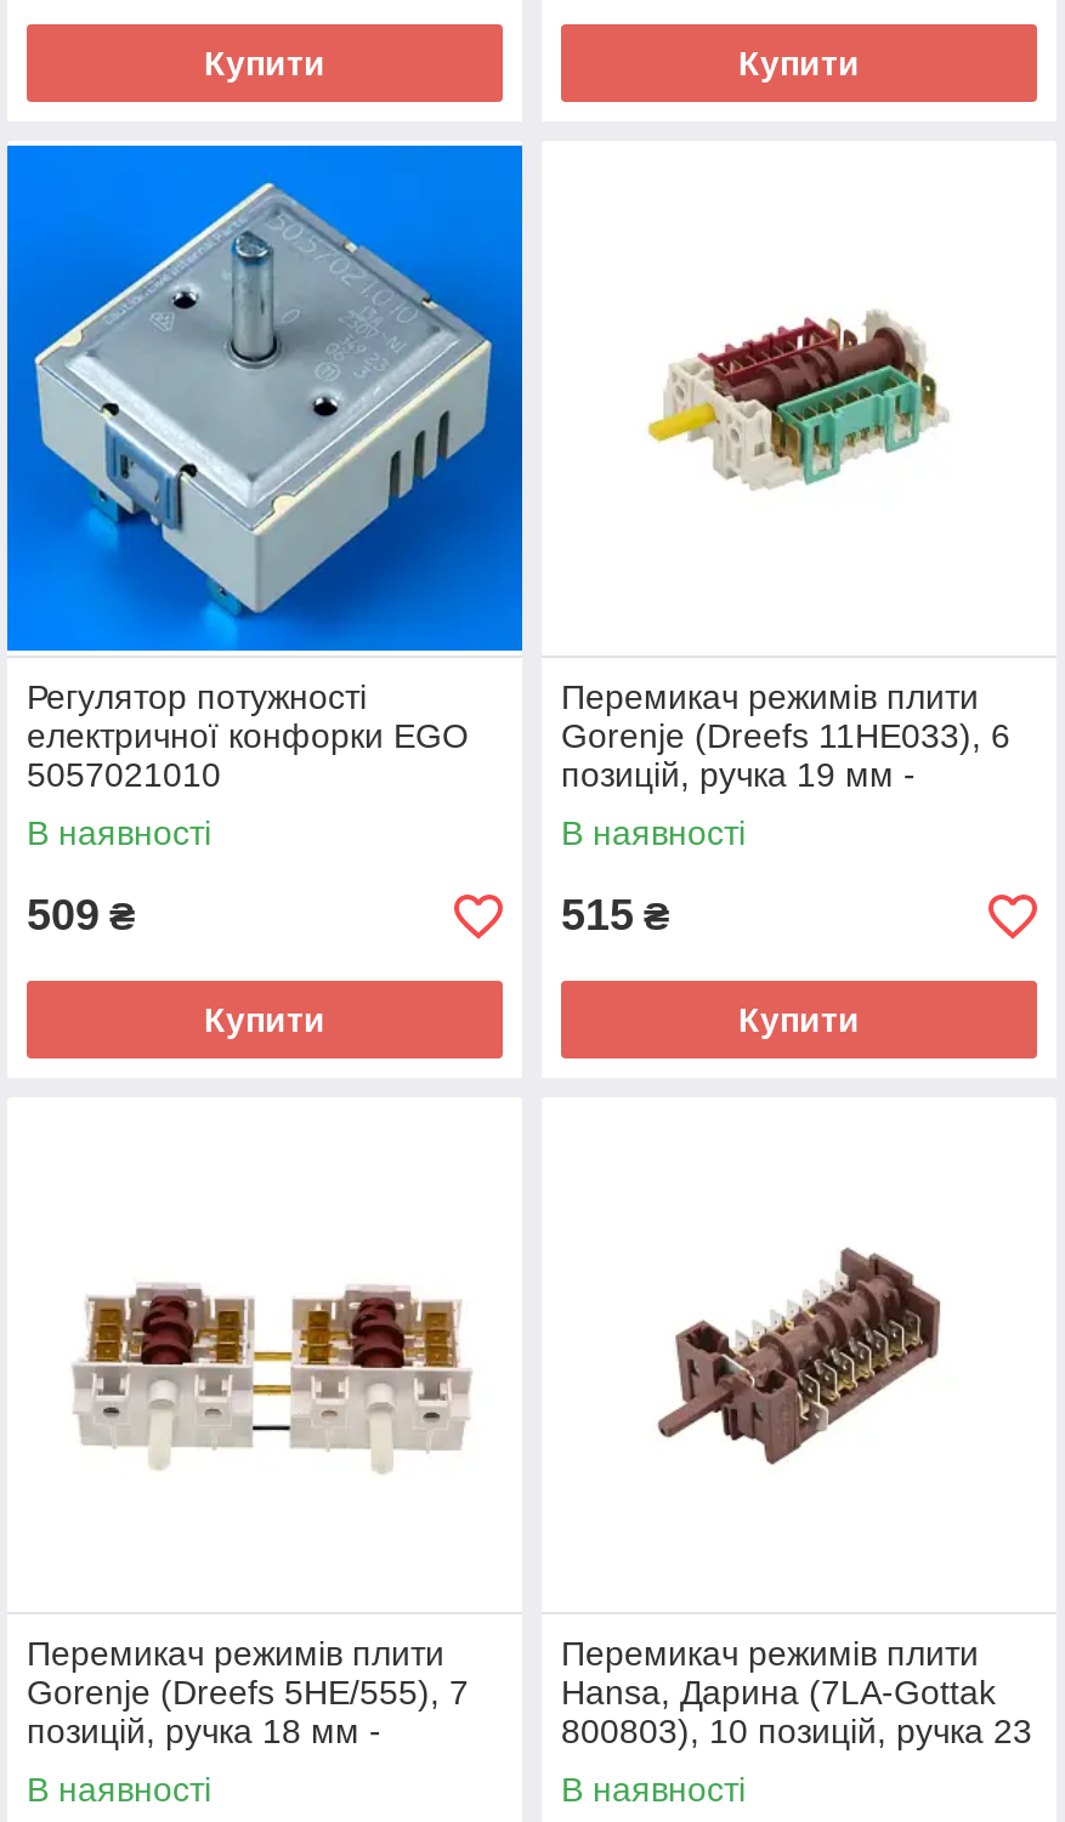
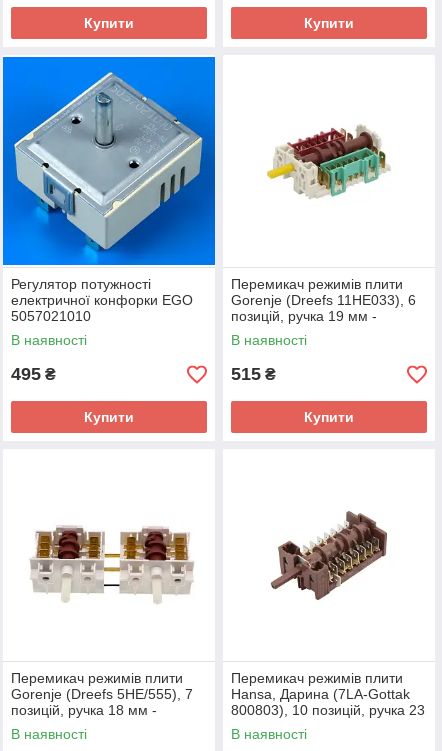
[27,892,136,940] 509 ₴ -> [11,364,56,384] 495 ₴

